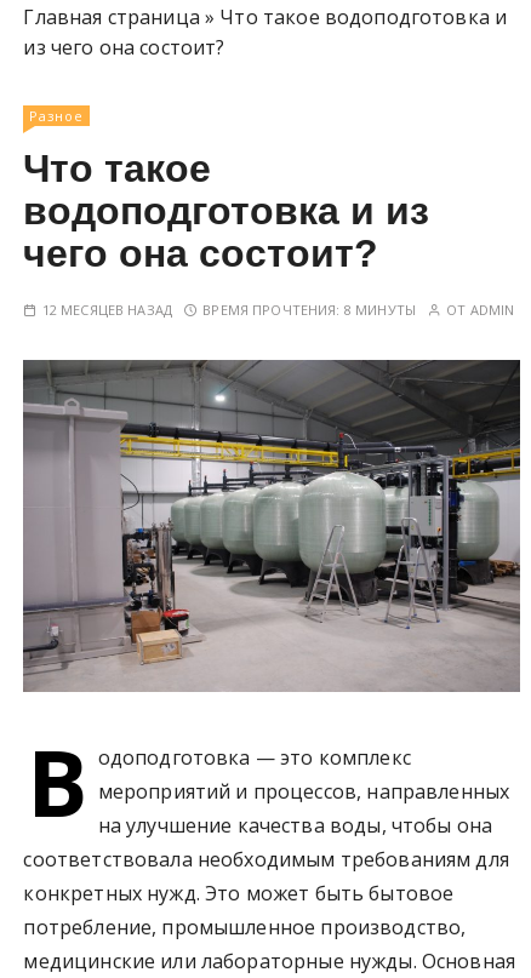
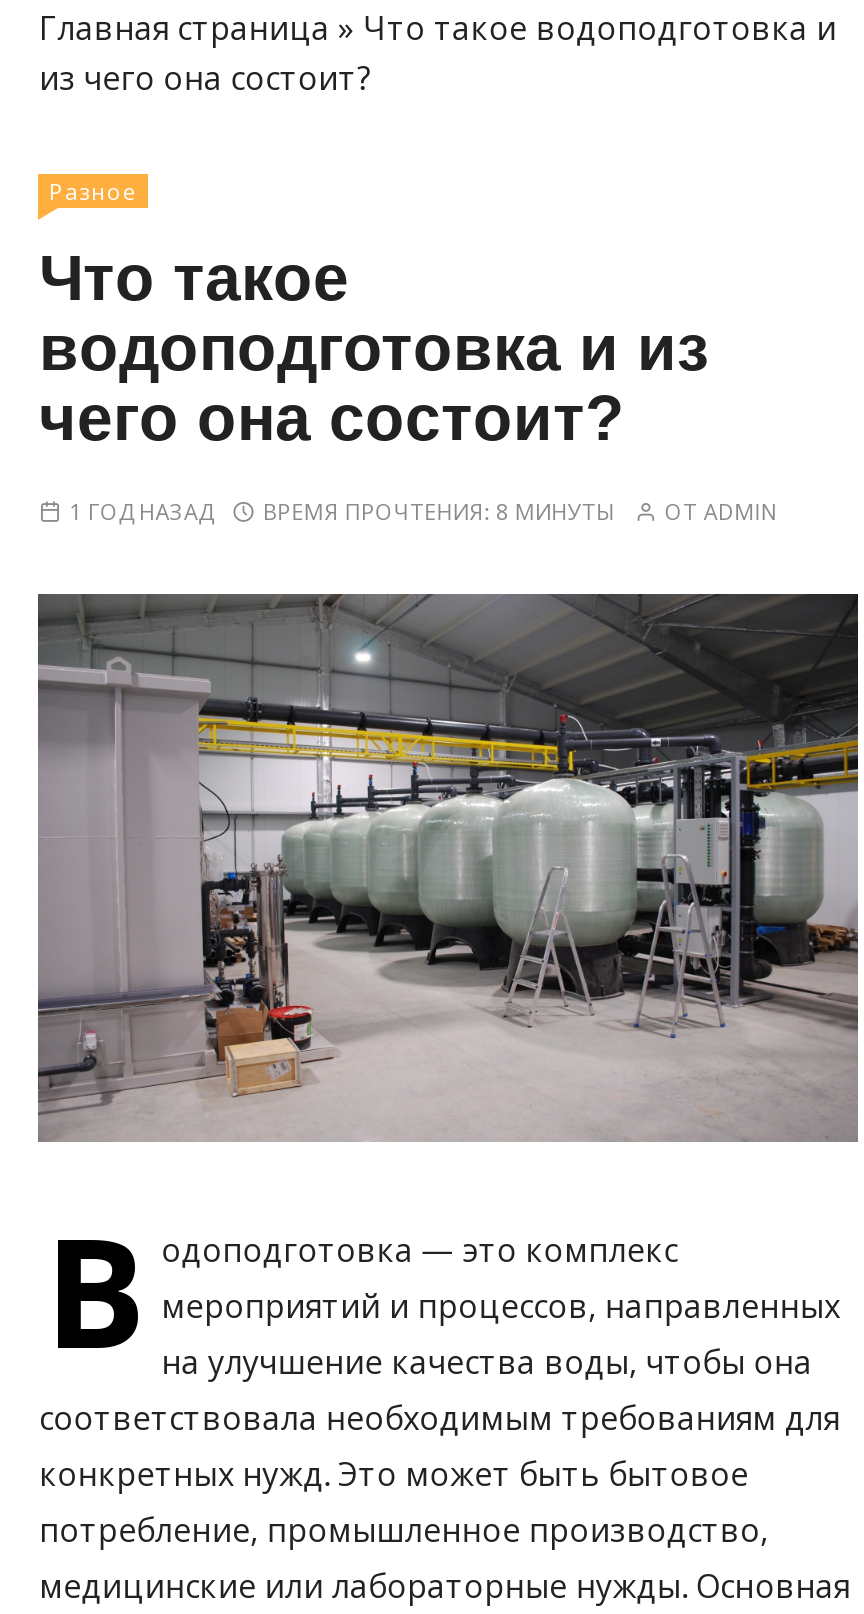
[42,301,172,319] 12 МЕСЯЦЕВ НАЗАД -> [69,496,213,526] 1 ГОД НАЗАД

